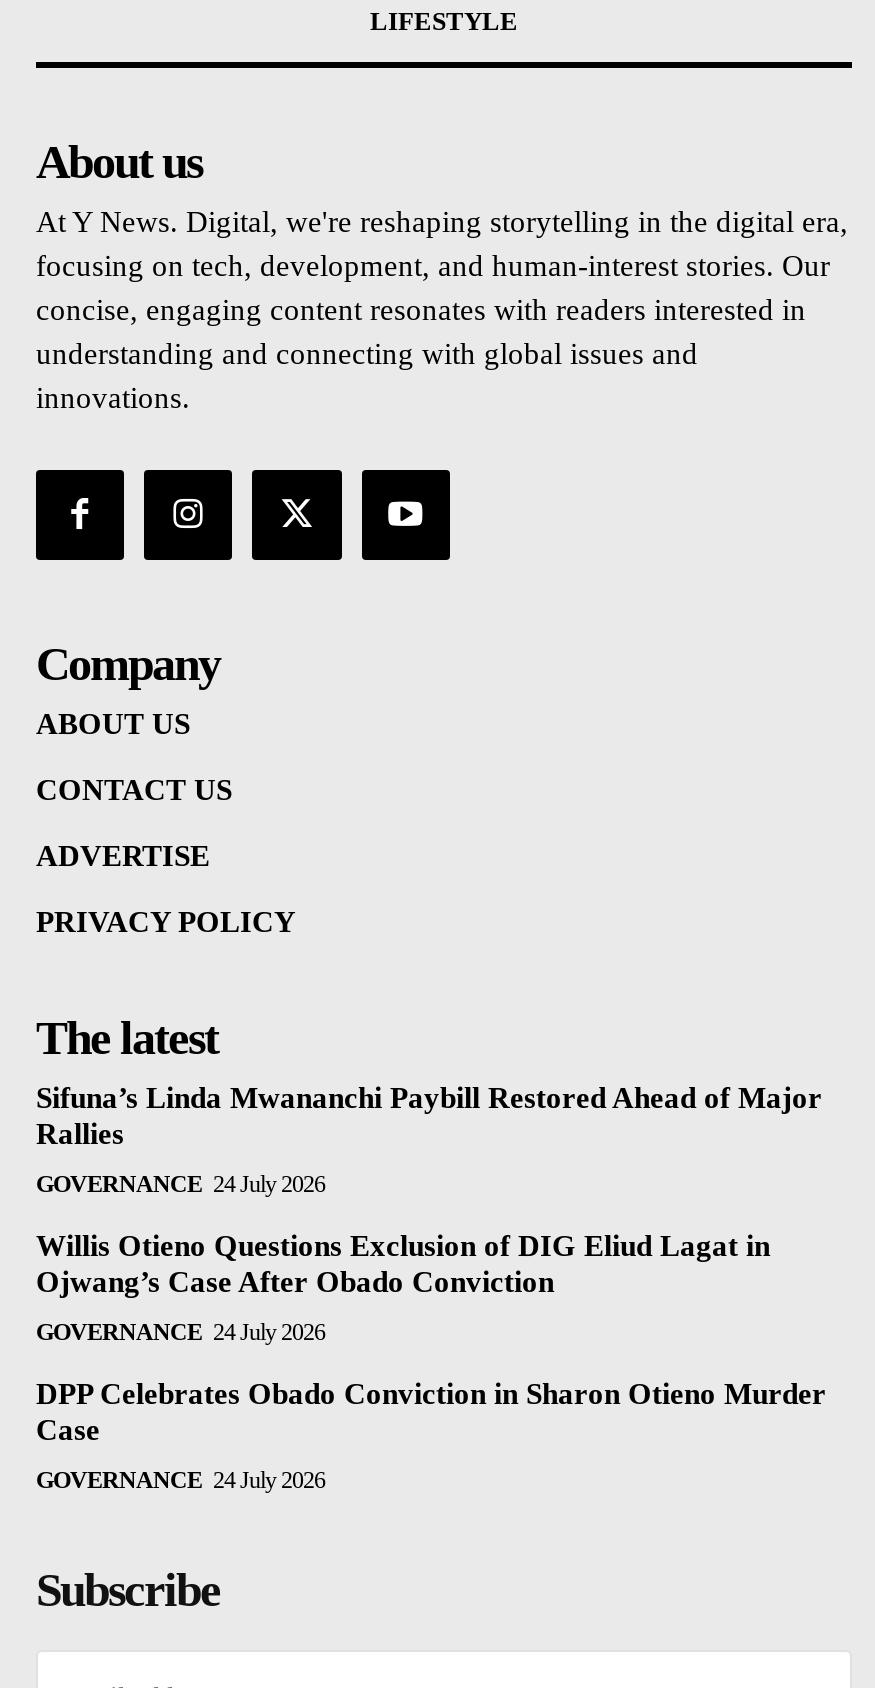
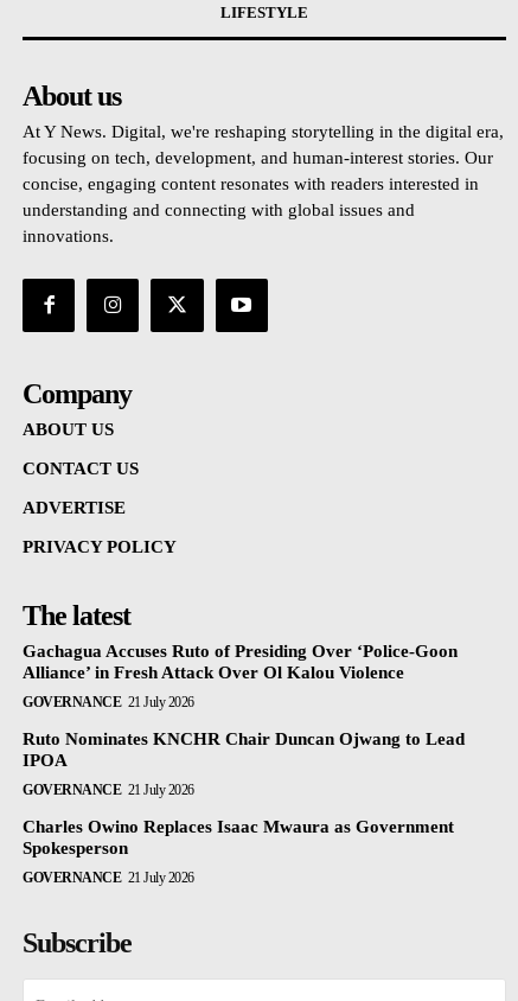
[36,1081,822,1149] Sifuna’s Linda Mwananchi Paybill Restored Ahead of Major | Rallies -> [23,641,458,681] Gachagua Accuses Ruto of Presiding Over ‘Police-Goon | Alliance’ in Fresh Attack Over Ol Kalou Violence
[36,1169,325,1197] GOVERNANCE 24 July 2026 -> [23,693,194,710] GOVERNANCE 21 July 2026
[36,1229,770,1297] Willis Otieno Questions Exclusion of DIG Eliud Lagat in | Ojwang’s Case After Obado Conviction -> [23,729,465,769] Ruto Nominates KNCHR Chair Duncan Ojwang to Lead | IPOA
[36,1317,325,1345] GOVERNANCE 24 July 2026 -> [23,781,194,798] GOVERNANCE 21 July 2026
[36,1377,826,1445] DPP Celebrates Obado Conviction in Sharon Otieno Murder | Case -> [23,817,454,857] Charles Owino Replaces Isaac Mwaura as Government | Spokesperson
[36,1465,325,1493] GOVERNANCE 24 July 2026 -> [23,869,194,885] GOVERNANCE 21 July 2026

